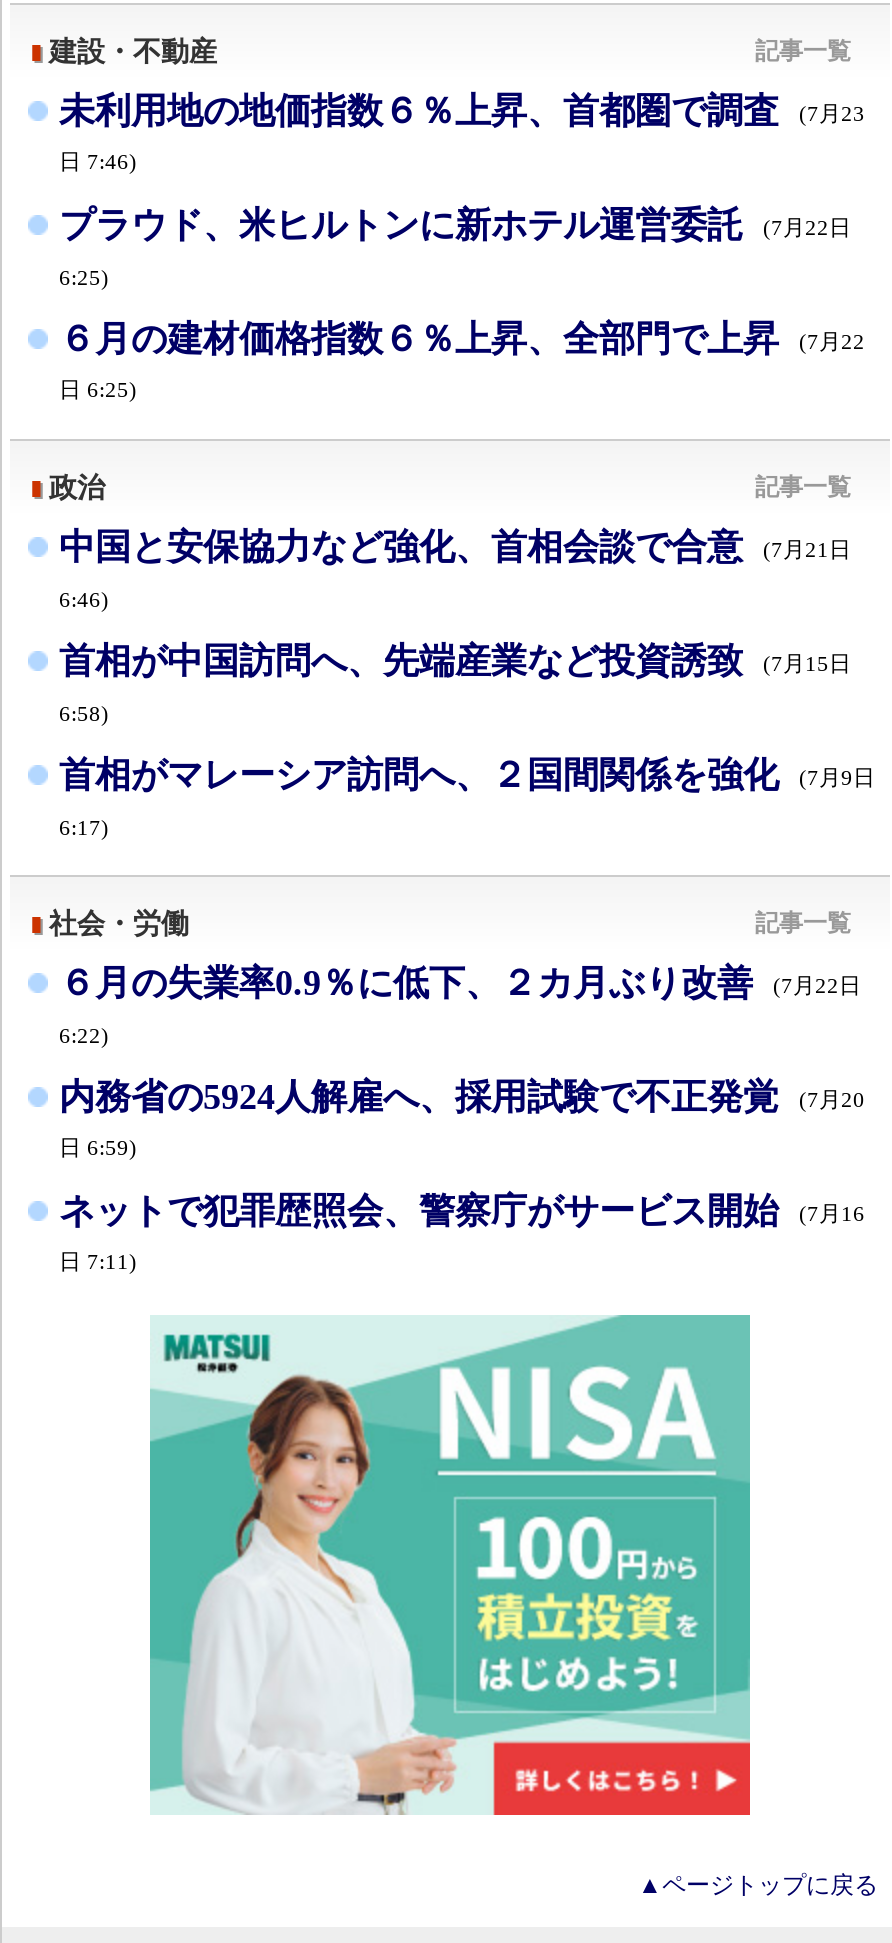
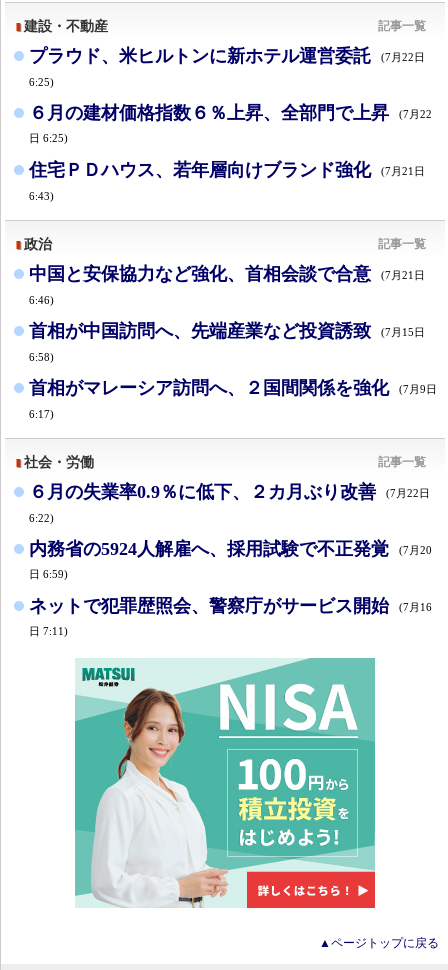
[59,91,865,173] 未利用地の地価指数６％上昇、首都圏で調査 | (7月23 | 日 7:46) -> none
moved [59,205,865,401] -> [29,46,432,144]: プラウド、米ヒルトンに新ホテル運営委託 | (7月22日 | 6:25) | ６月の建材価格指数６％上昇、全部門で上昇 | (7月22 | 日 6:25)
none -> [29,160,425,202] 住宅ＰＤハウス、若年層向けブランド強化 | (7月21日 | 6:43)

